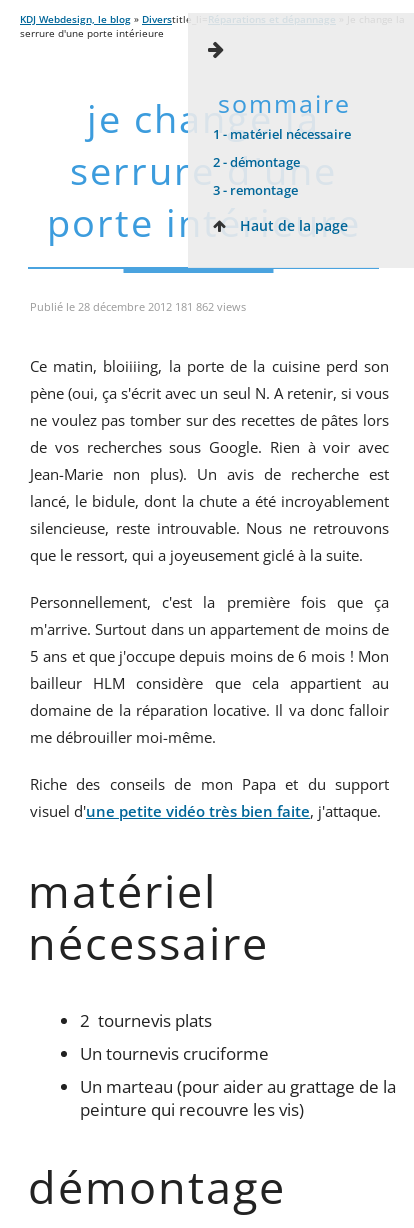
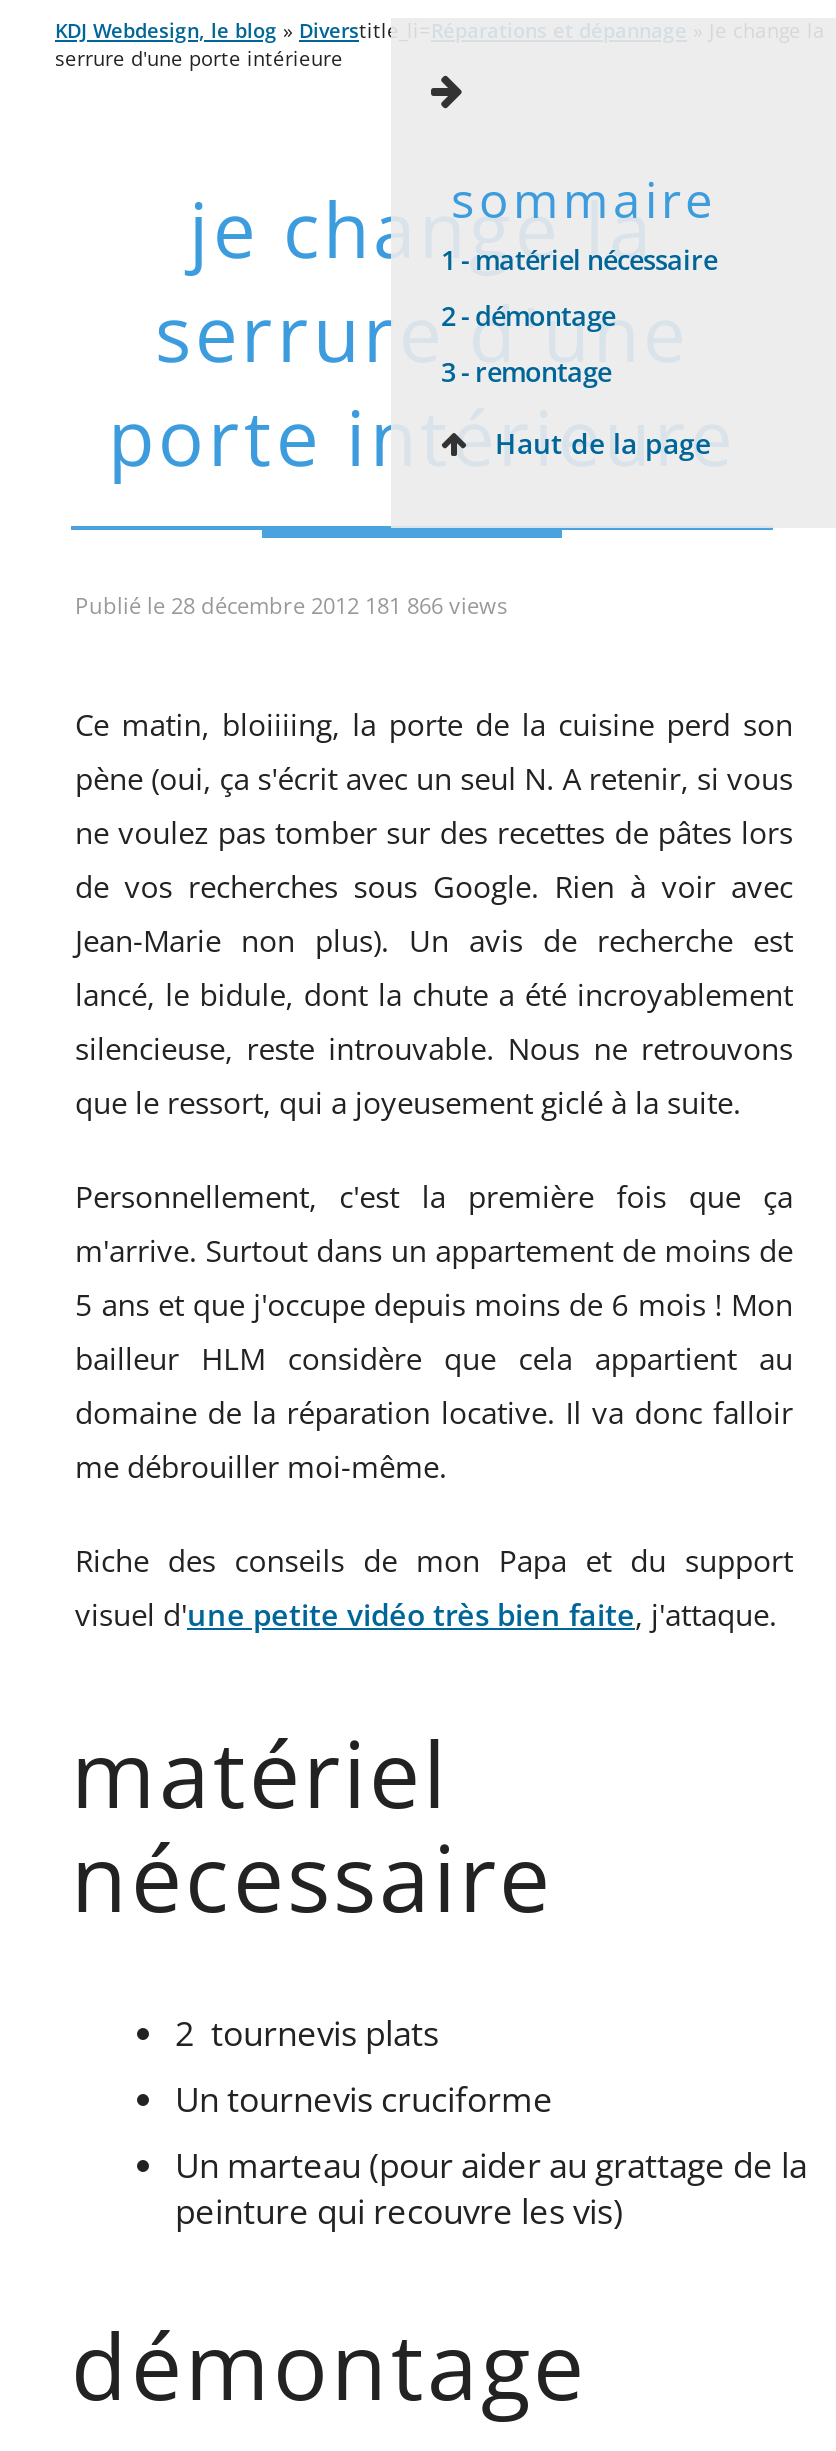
[30,299,246,314] Publié le 28 décembre 2012 181 862 views -> [75,590,507,620] Publié le 28 décembre 2012 181 866 views

